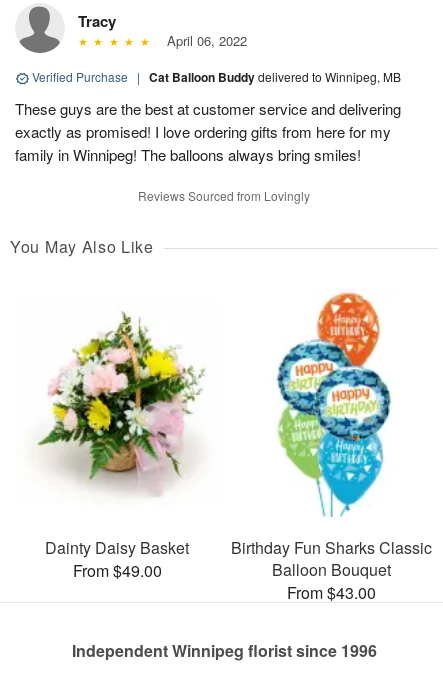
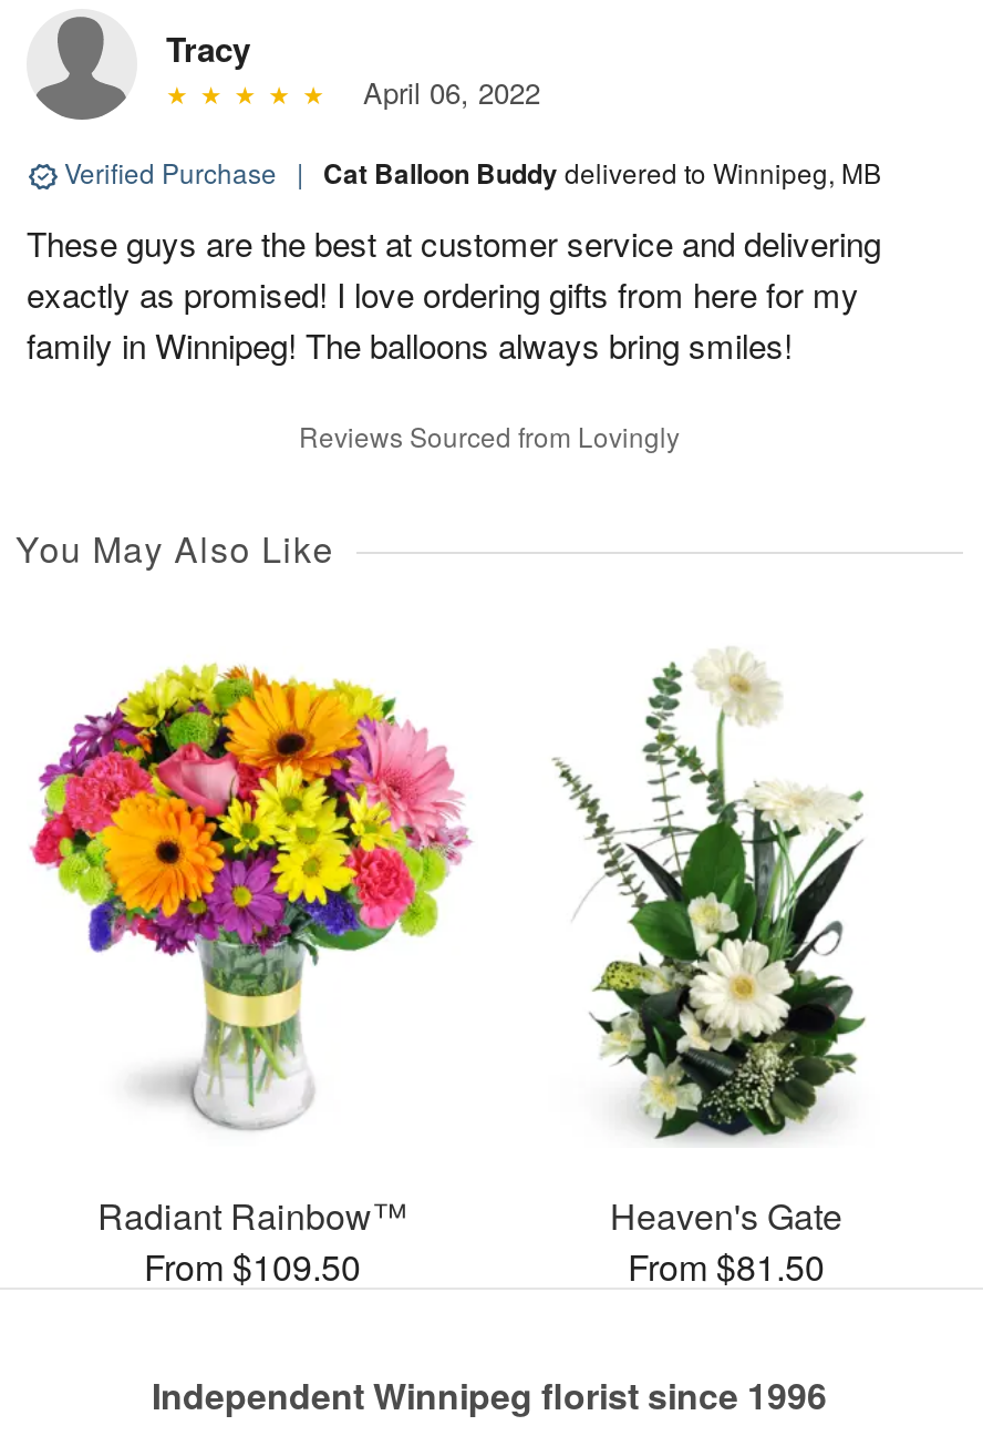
[230,292,431,604] [image] | Birthday Fun Sharks Classic | Balloon Bouquet | From $43.00 -> [553,649,866,1293] [image] | Heaven's Gate | From $81.50
[22,311,210,582] [image] | Dainty Daisy Basket | From $49.00 -> [29,663,472,1293] [image] | Radiant Rainbow™ | From $109.50

